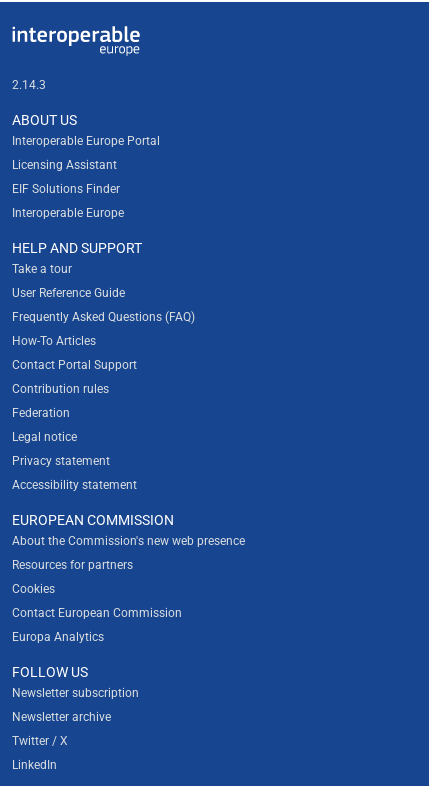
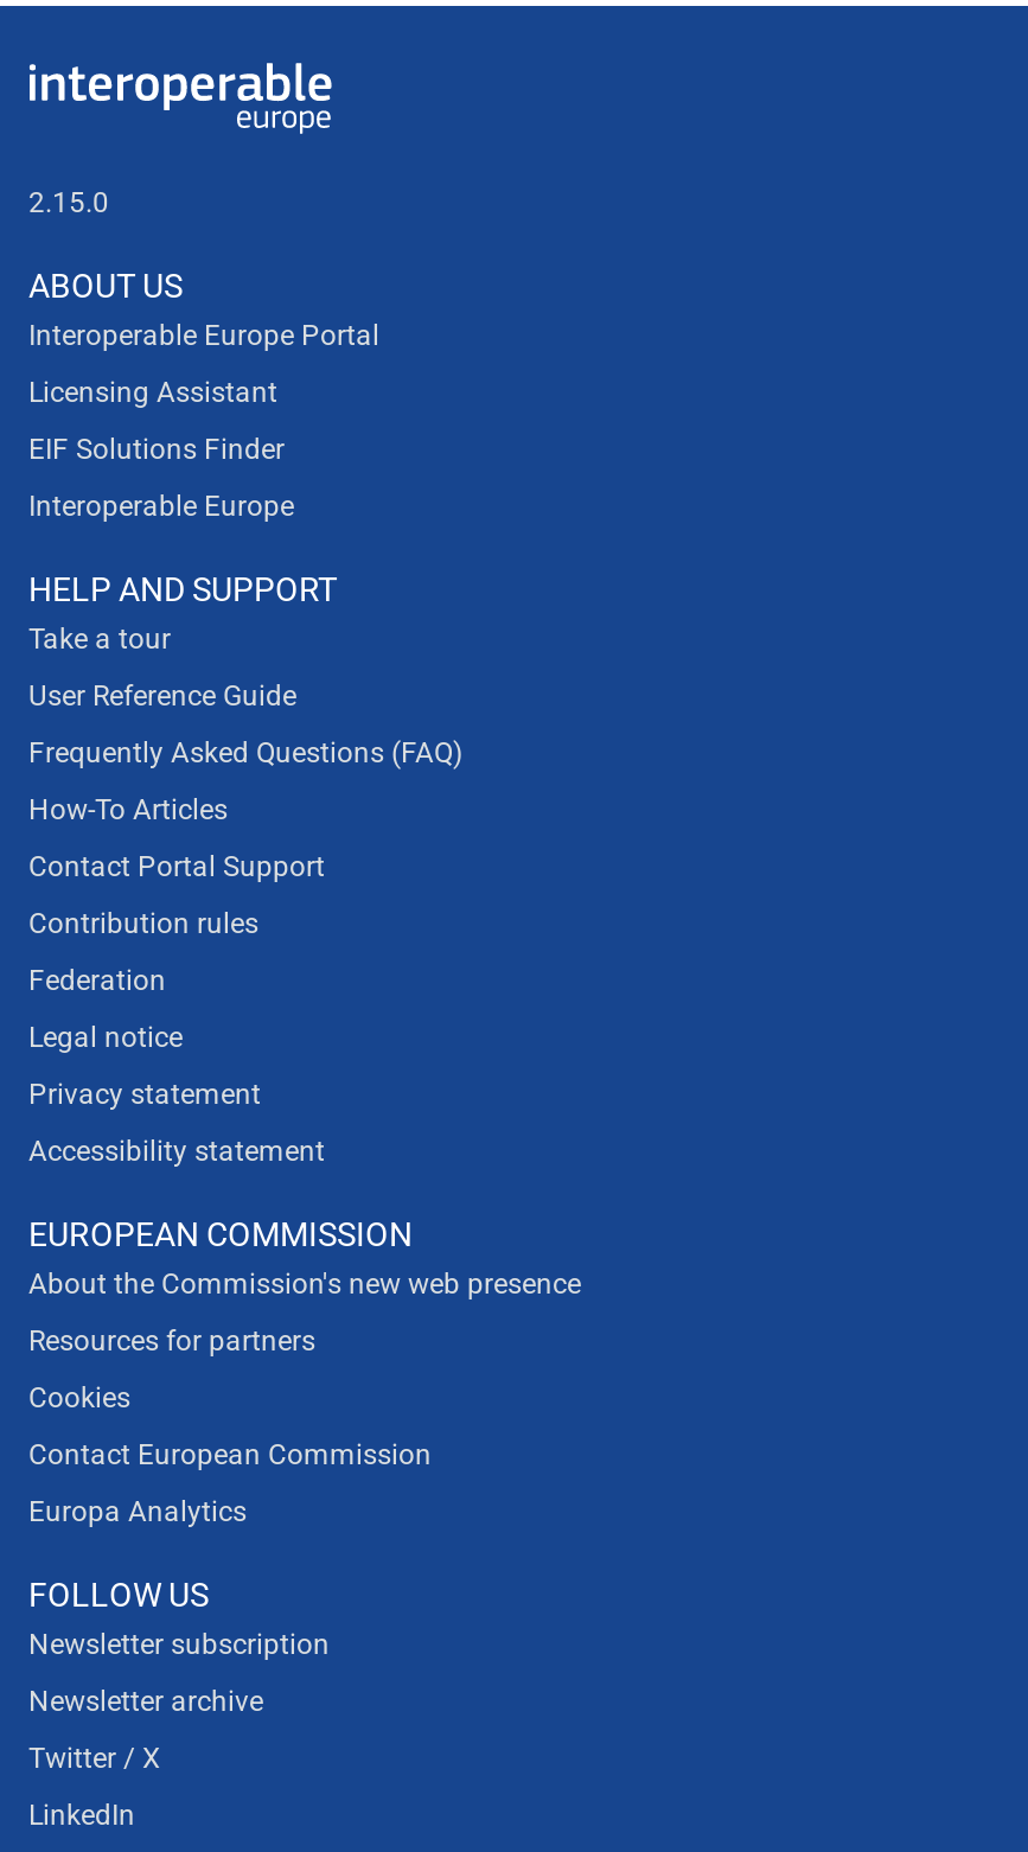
[12,78,46,92] 2.14.3 -> [28,186,109,219] 2.15.0

